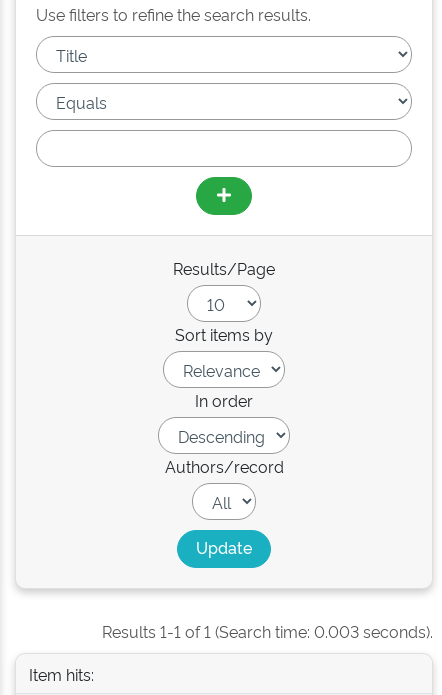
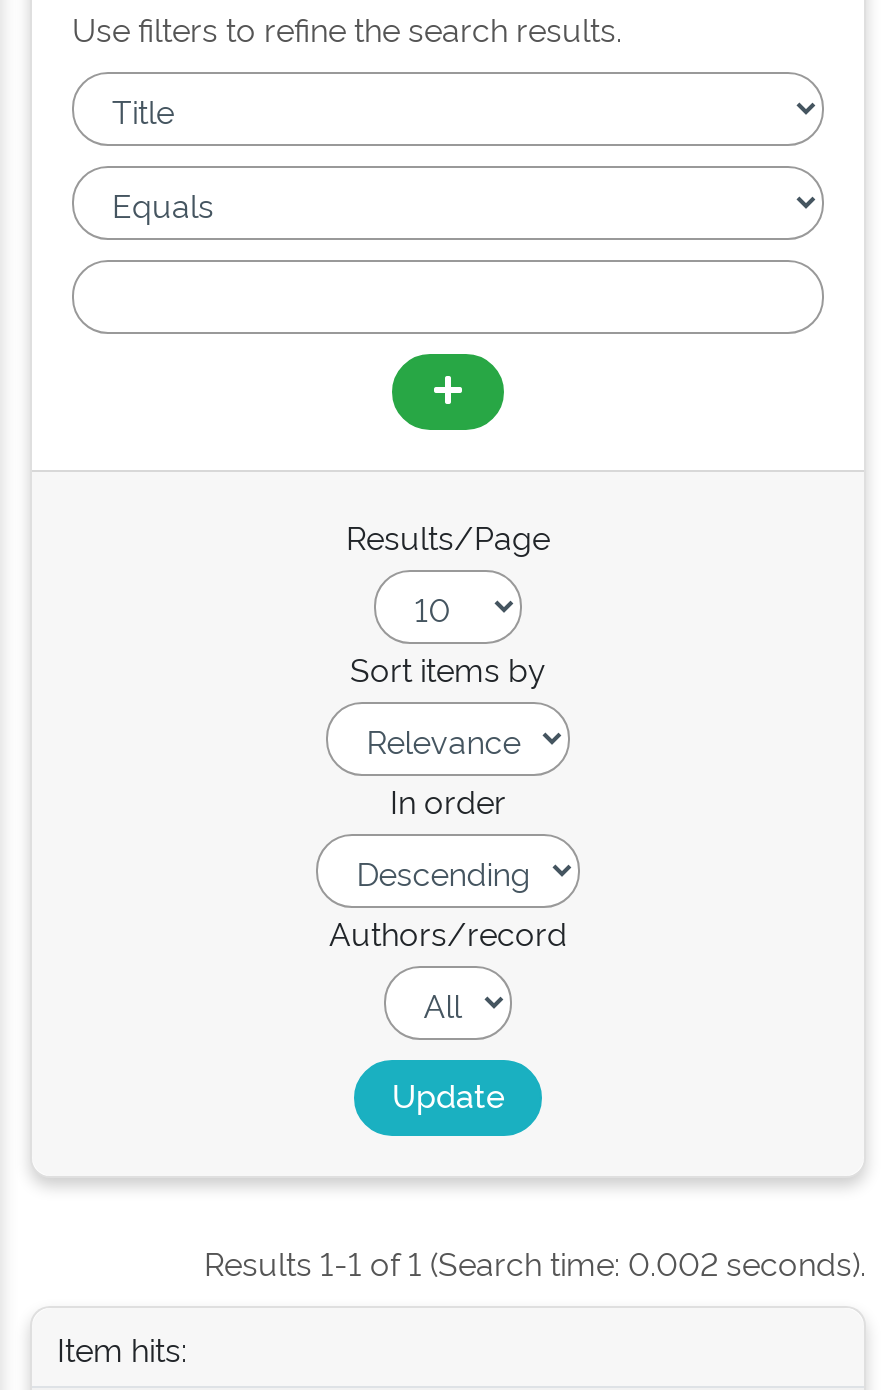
[102,620,433,642] Results 1-1 of 1 (Search time: 0.003 seconds). -> [204,1240,866,1284] Results 1-1 of 1 (Search time: 0.002 seconds).

